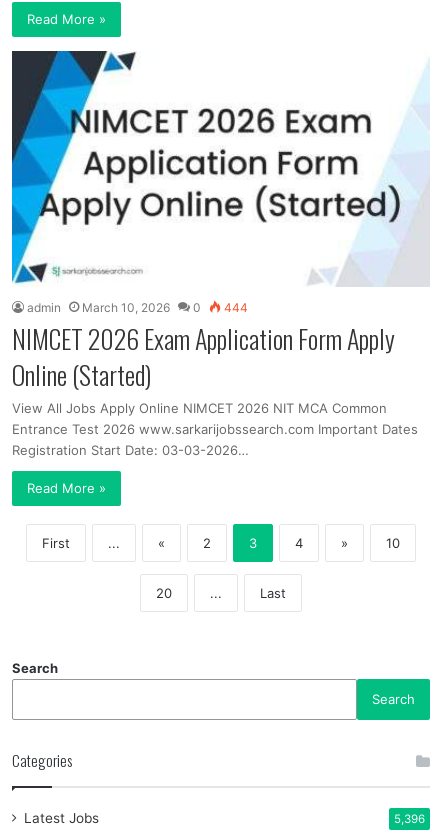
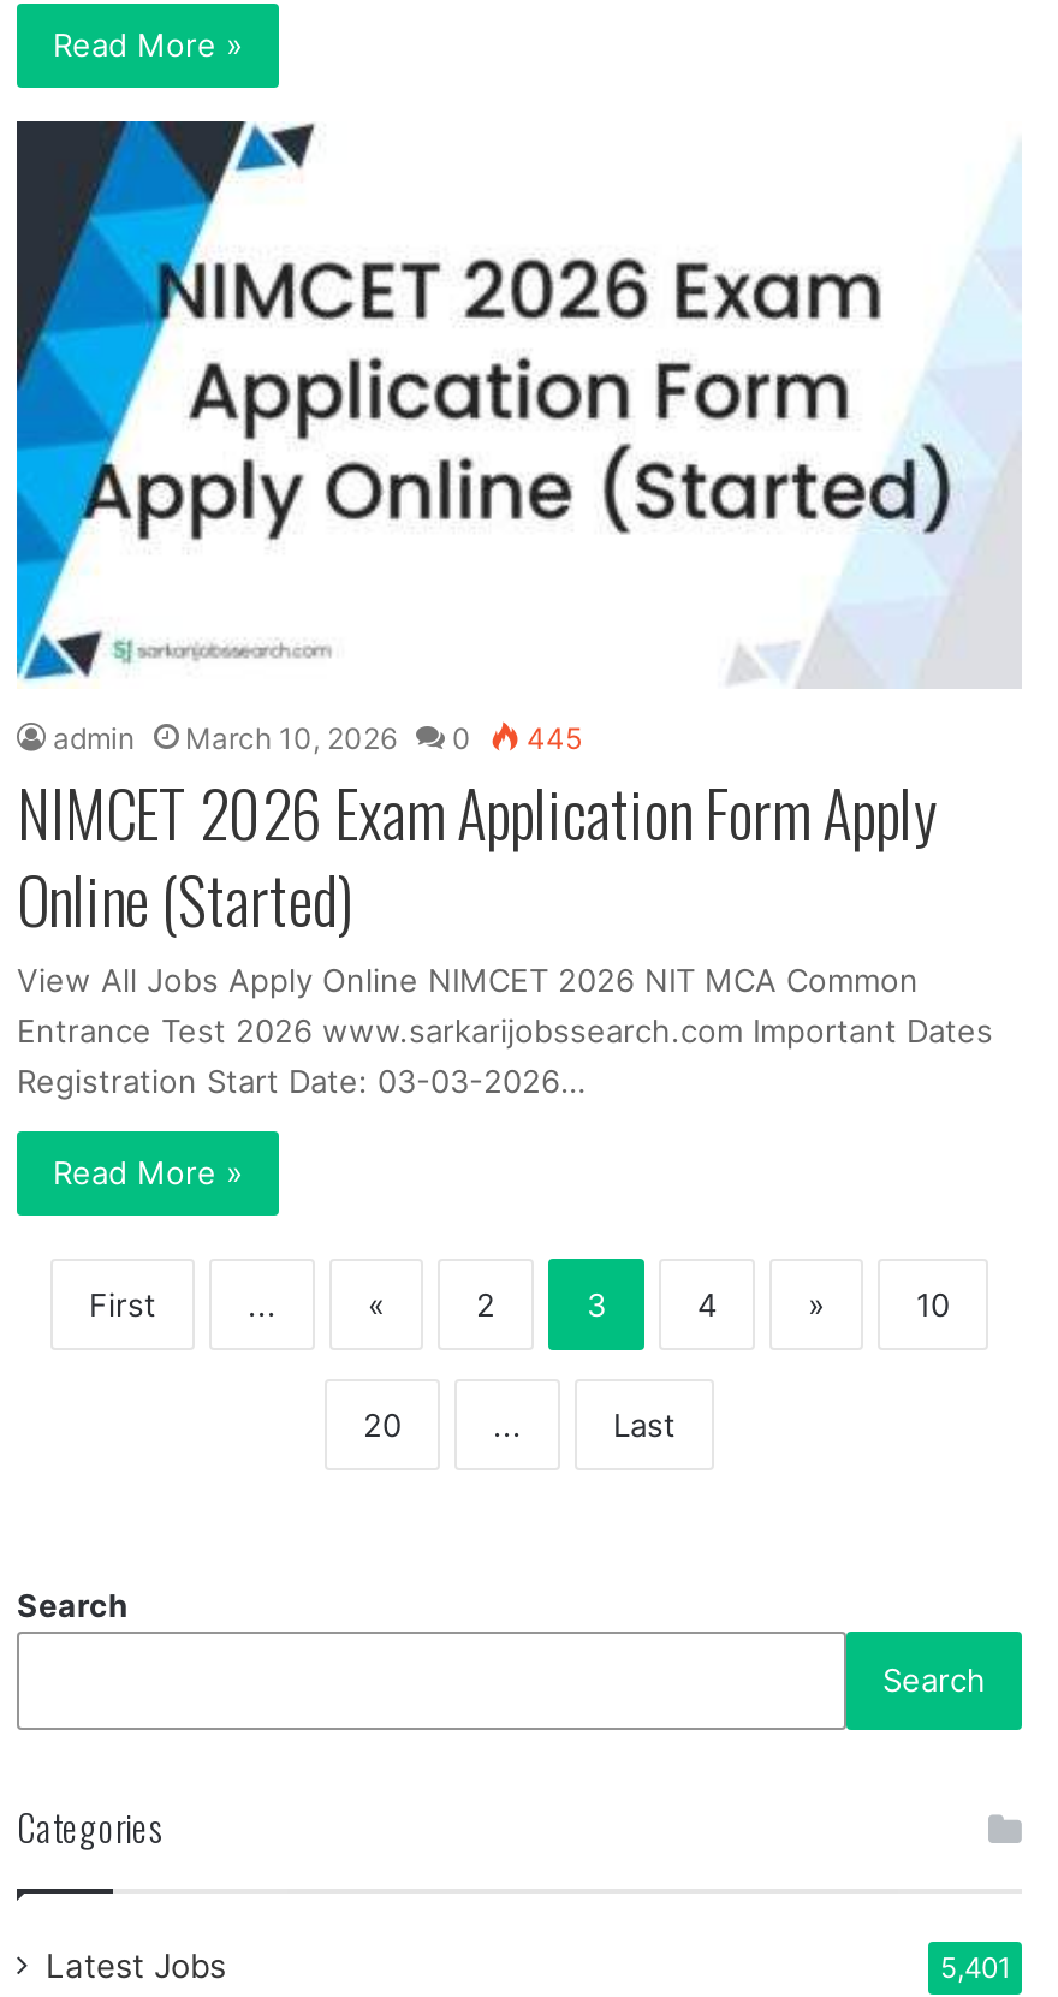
[27,300,248,315] admin March 10, 2026 0 444 -> [53,720,582,756] admin March 10, 2026 0 445
[394,812,425,826] 5,396 -> [940,1952,1010,1985] 5,401

